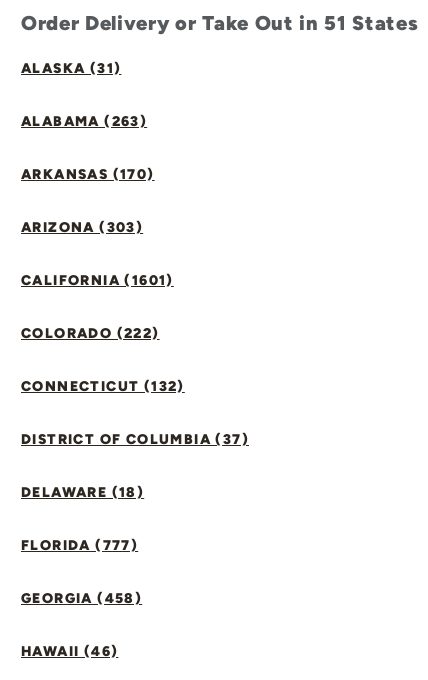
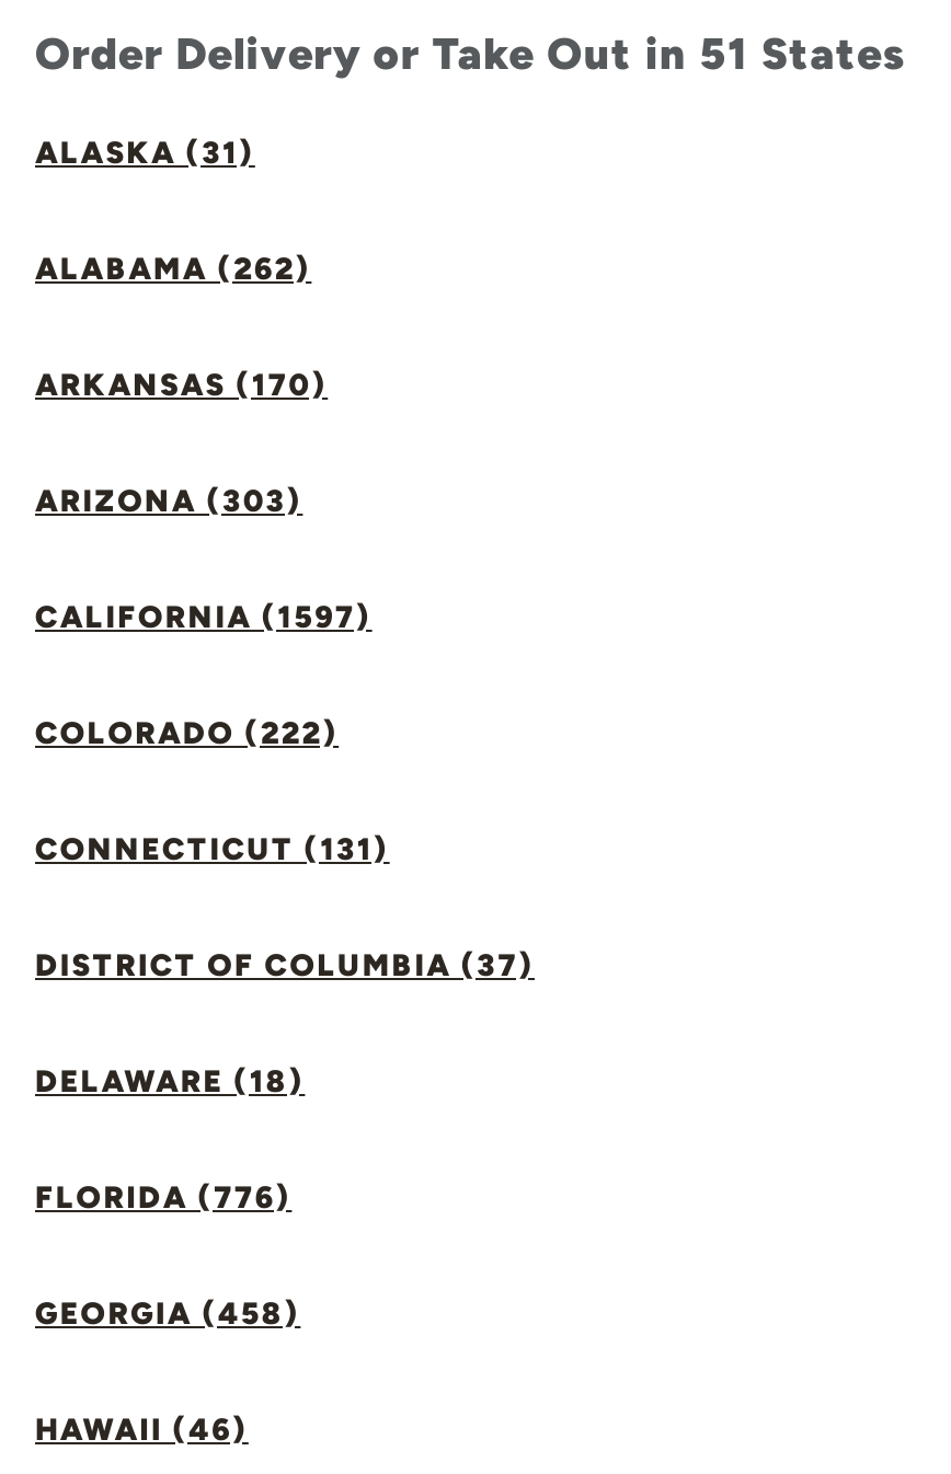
[21,113,147,130] ALABAMA (263) -> [35,251,312,288] ALABAMA (262)
[21,272,174,289] CALIFORNIA (1601) -> [35,599,372,636] CALIFORNIA (1597)
[21,378,185,395] CONNECTICUT (132) -> [35,831,390,868] CONNECTICUT (131)
[21,537,138,554] FLORIDA (777) -> [35,1179,292,1217] FLORIDA (776)

